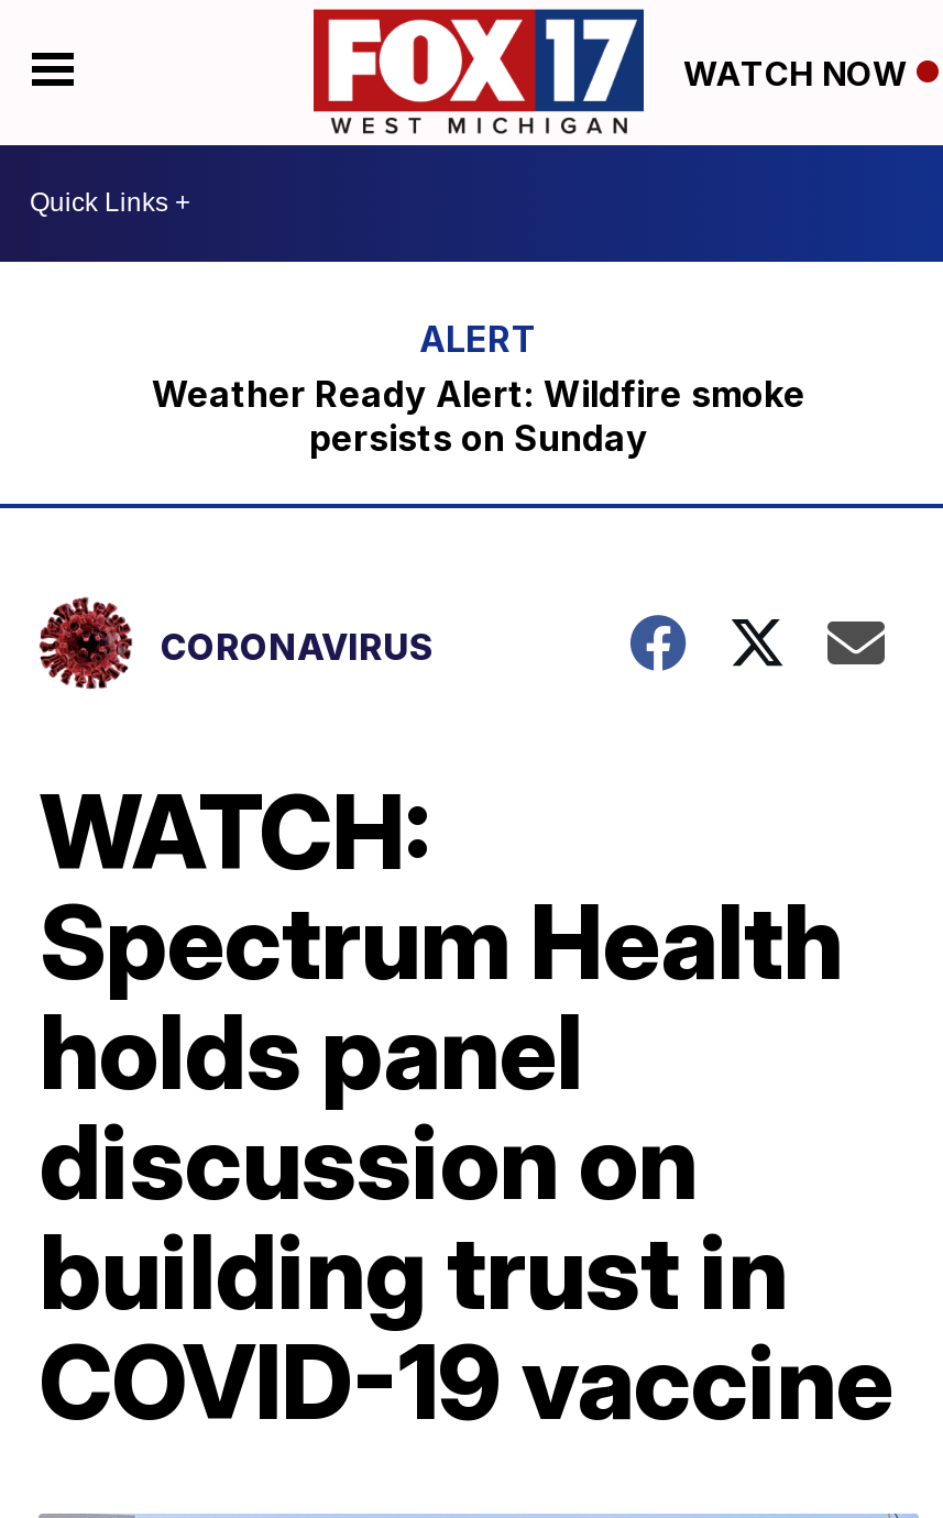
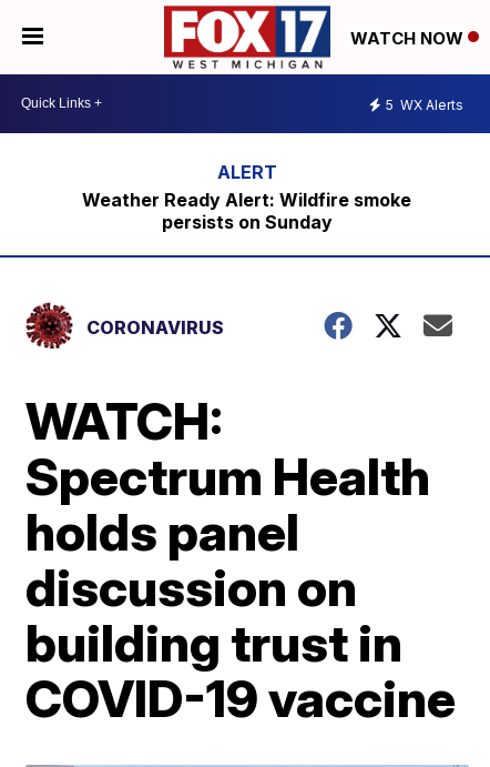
none -> [386,97,463,113] 5 WX Alerts

